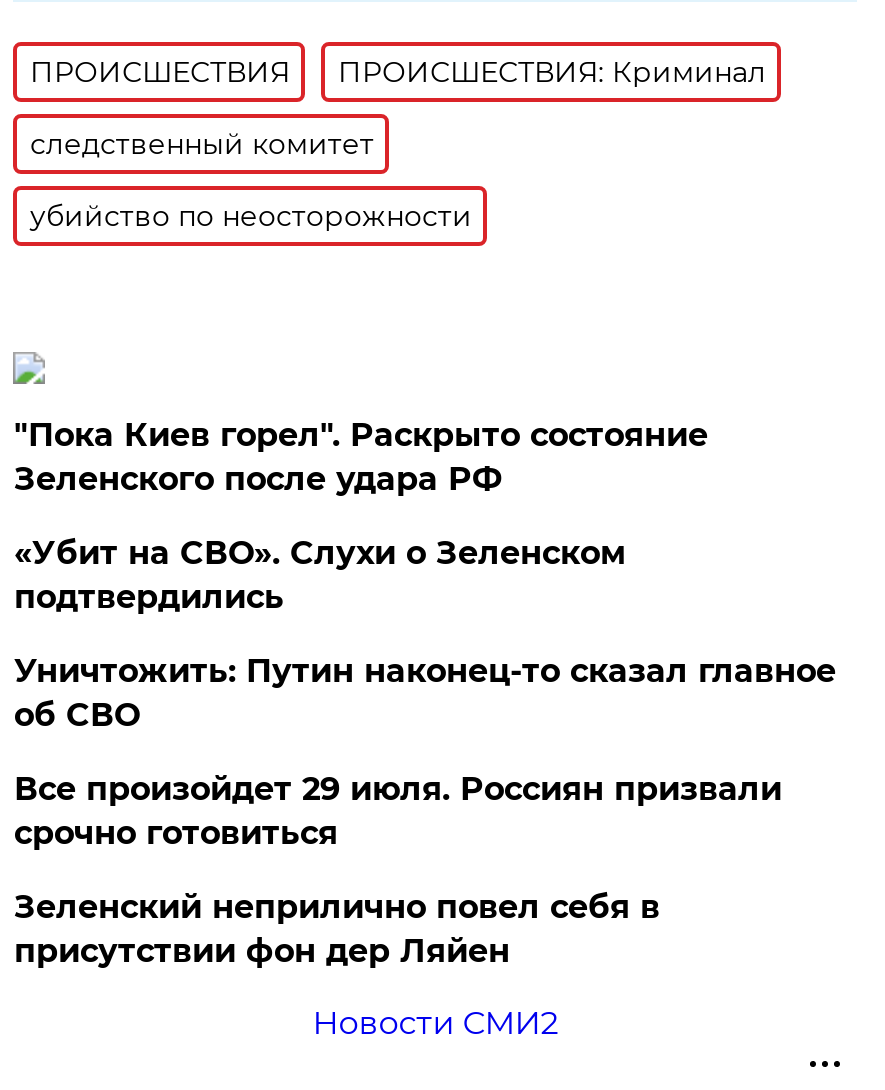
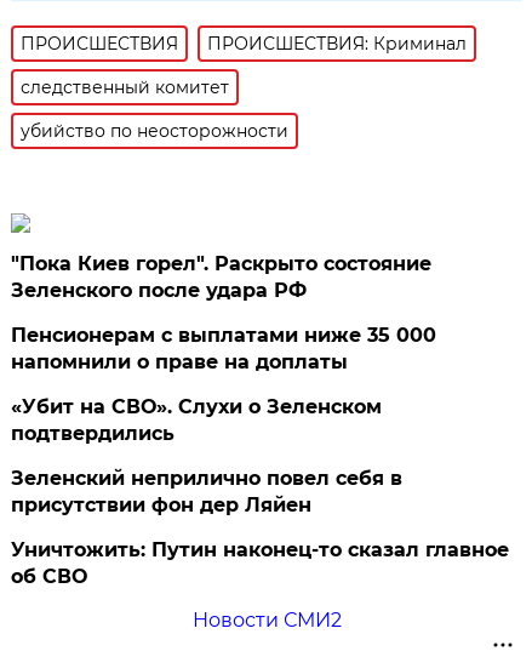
none -> [11,324,437,373] Пенсионерам с выплатами ниже 35 000 | напомнили о праве на доплаты
moved [14,534,626,616] -> [11,395,382,445]: «Убит на СВО». Слухи о Зеленском | подтвердились
moved [14,652,836,734] -> [11,538,509,588]: Уничтожить: Путин наконец-то сказал главное | об СВО
[14,770,782,852] Все произойдет 29 июля. Россиян призвали | срочно готовиться -> none
moved [14,888,660,970] -> [11,467,403,516]: Зеленский неприлично повел cебя в | присутствии фон дер Ляйен

